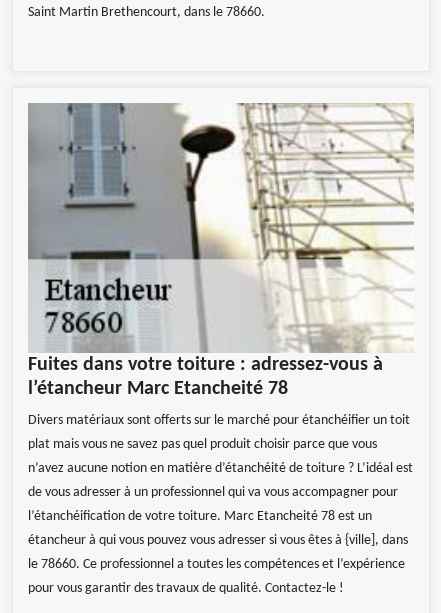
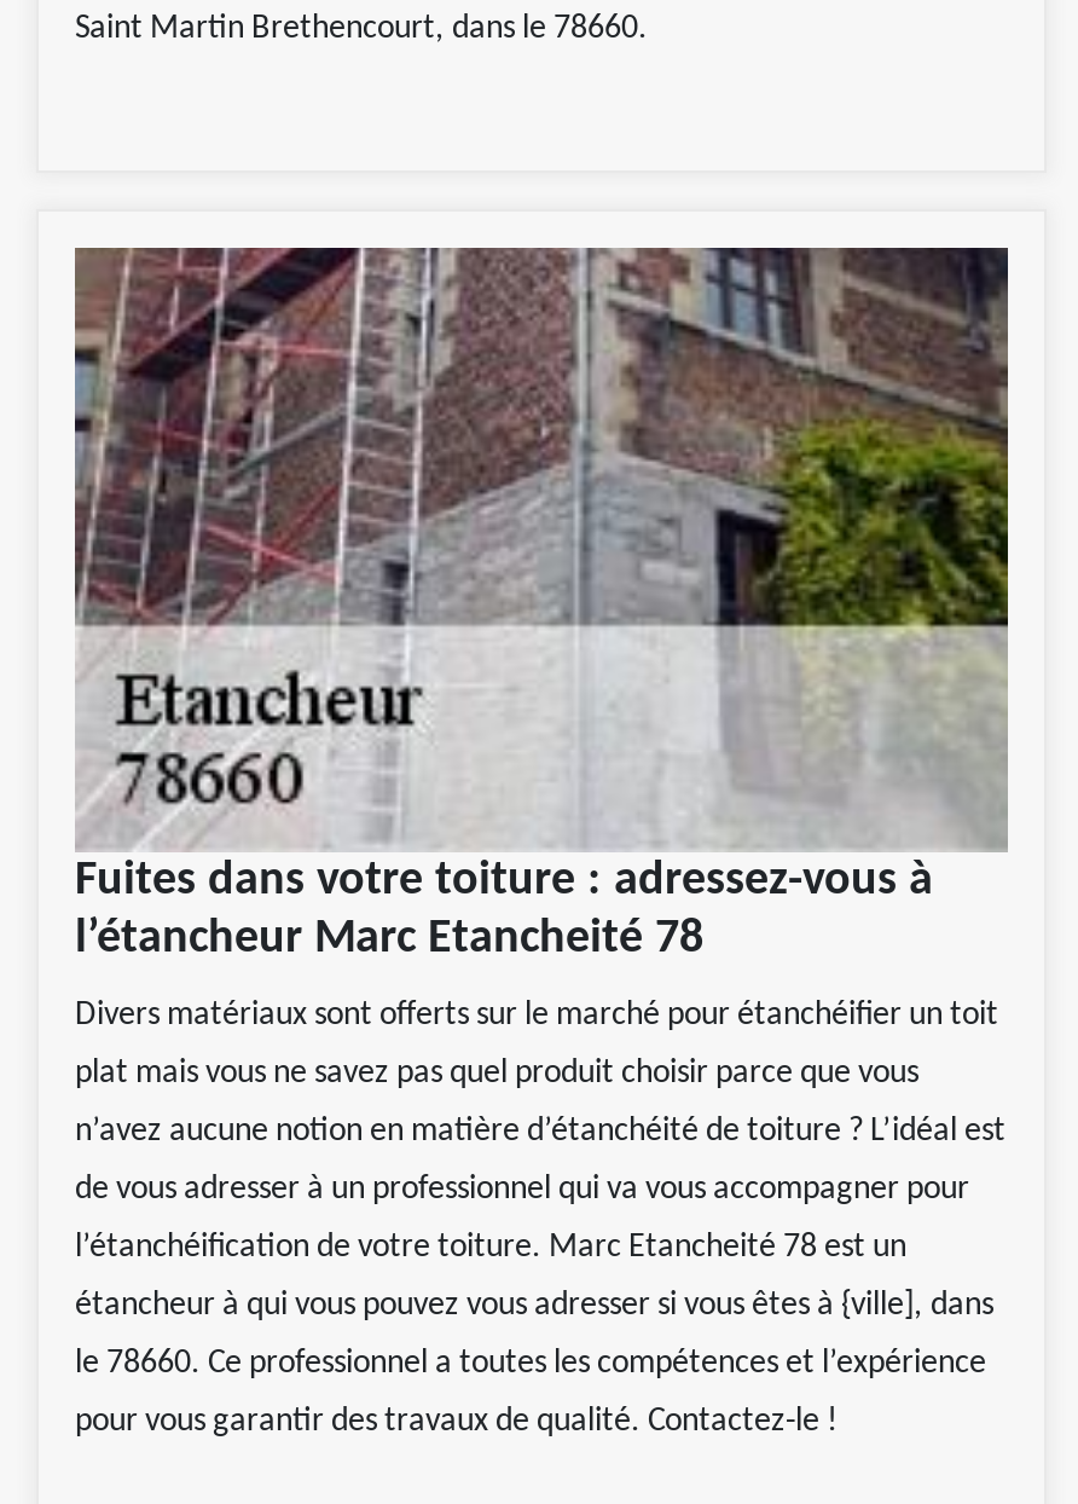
[28,102,414,353] [image] -> [75,245,1010,852] [image]

